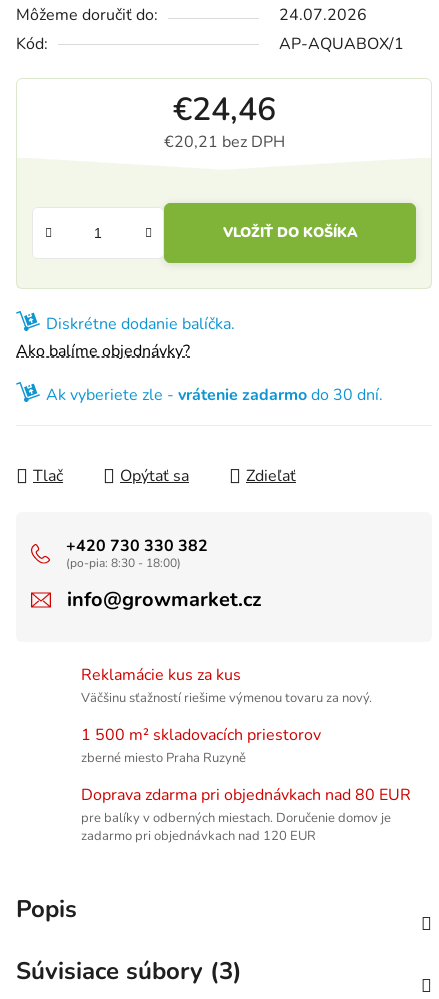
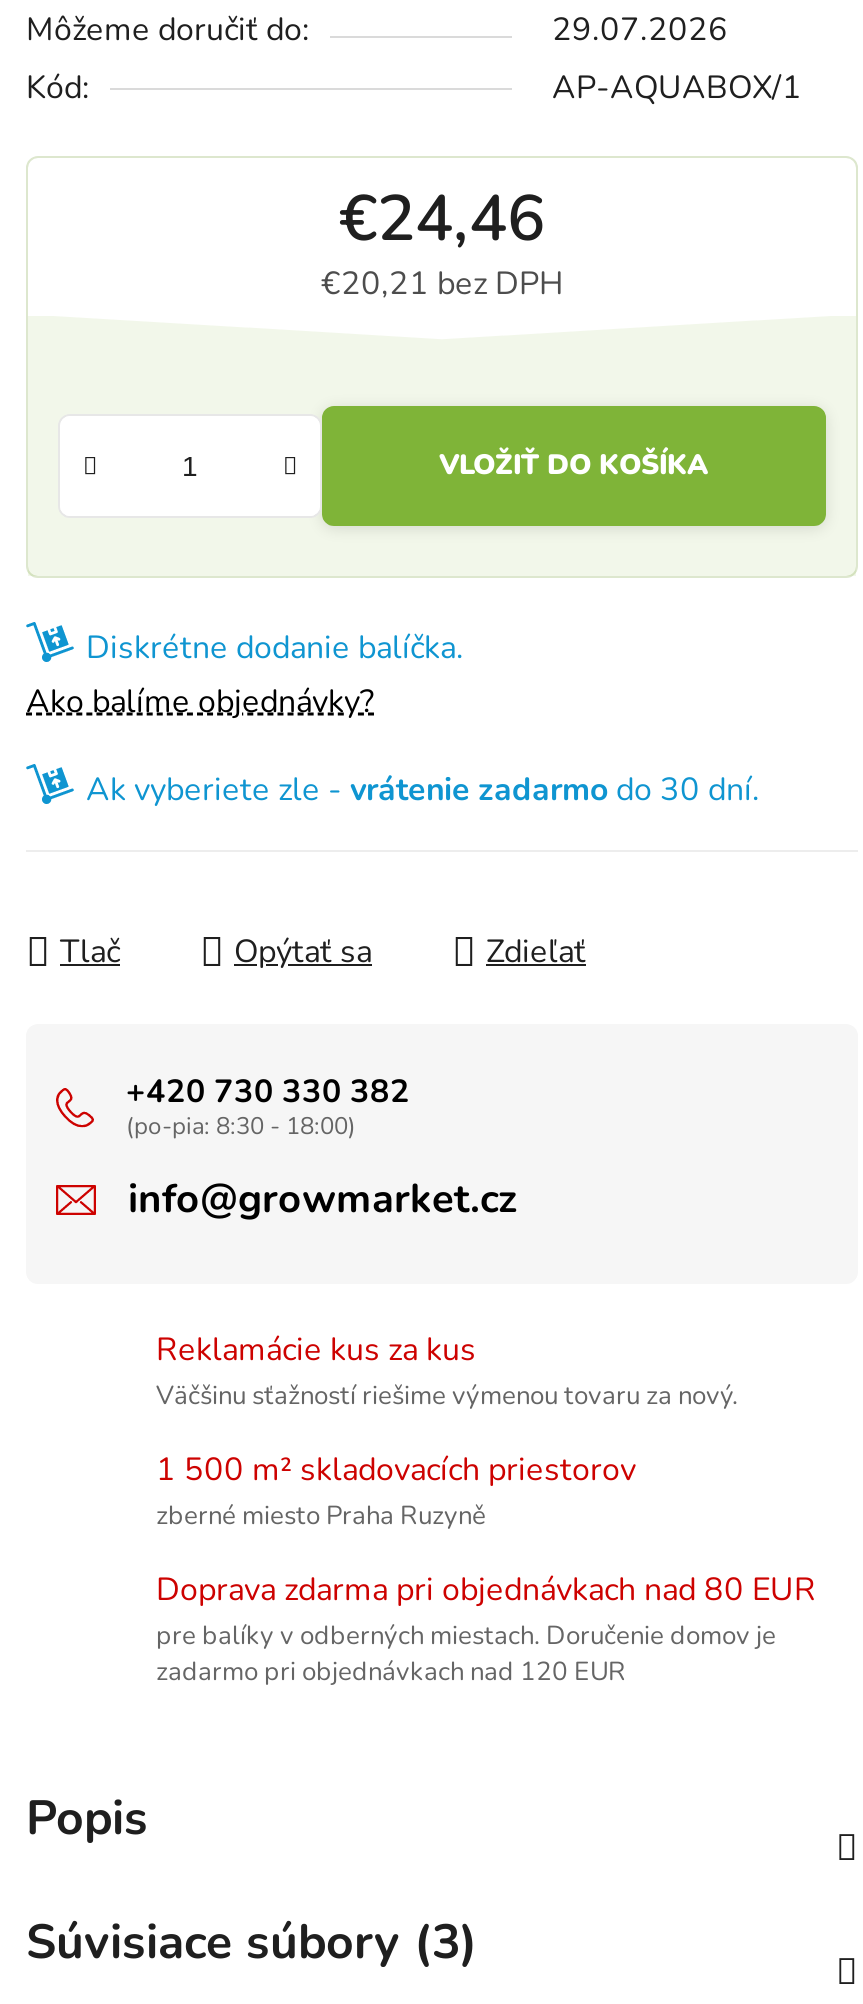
[279,4,367,26] 24.07.2026 -> [552,8,728,52] 29.07.2026

